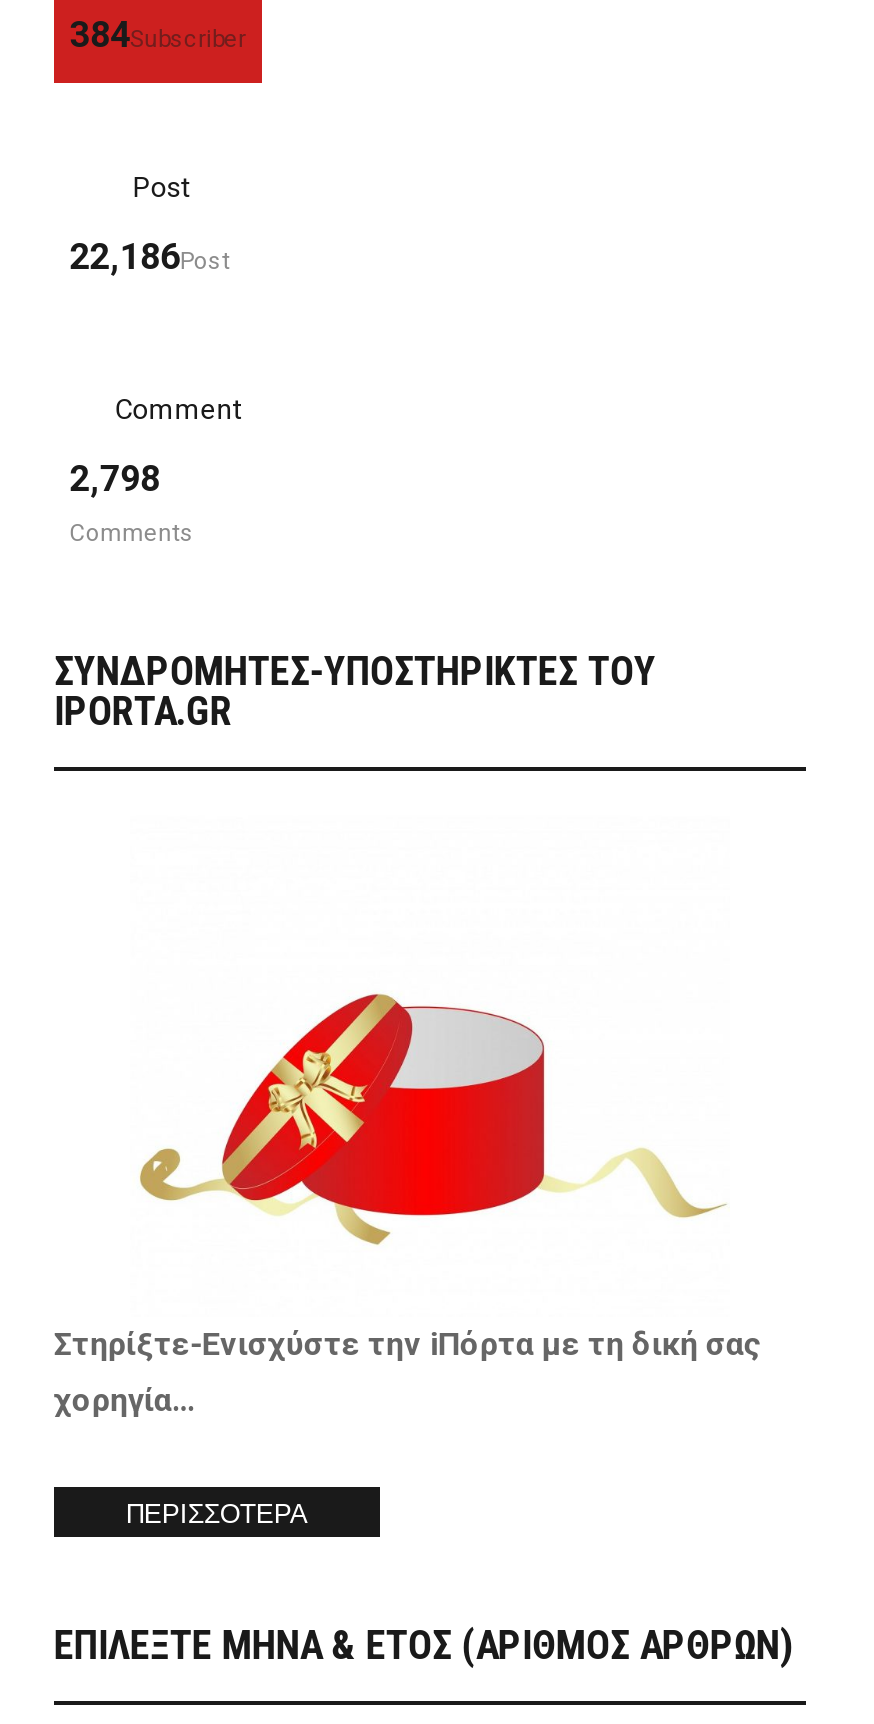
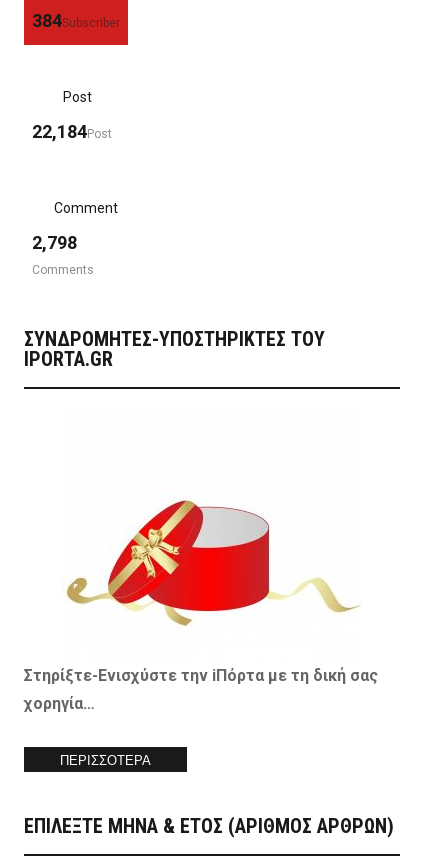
[70,235,230,277] 22,186Post -> [32,120,112,141] 22,184Post

